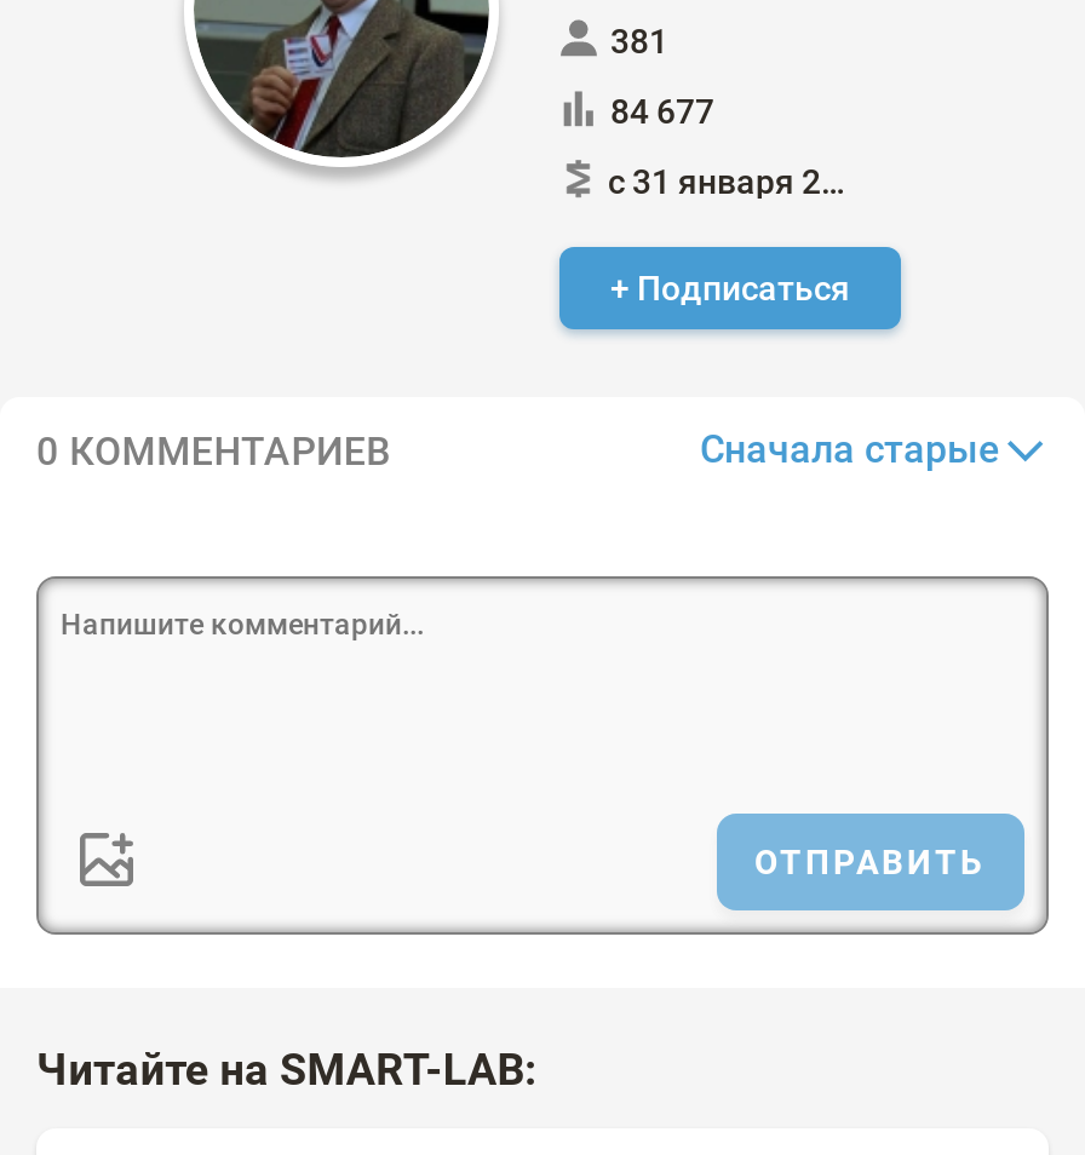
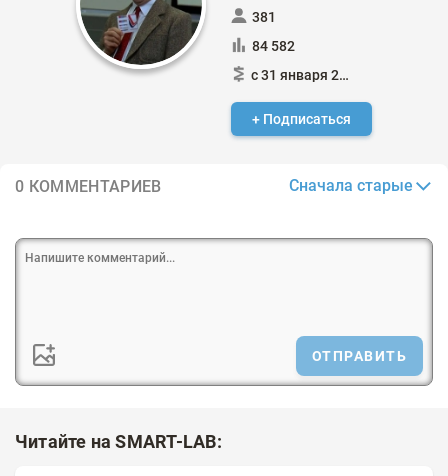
[610,92,714,131] 84 677 -> [252,38,295,54] 84 582

